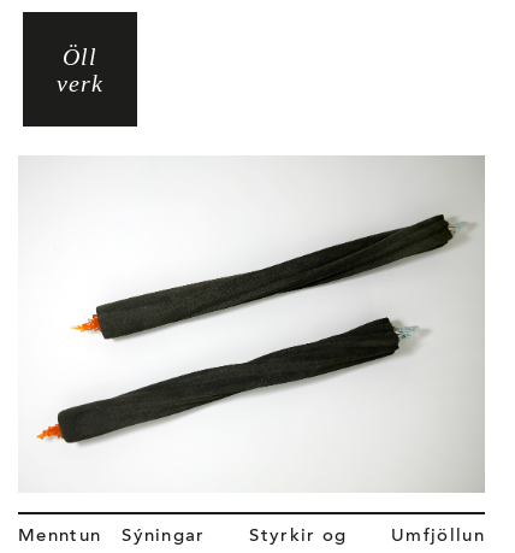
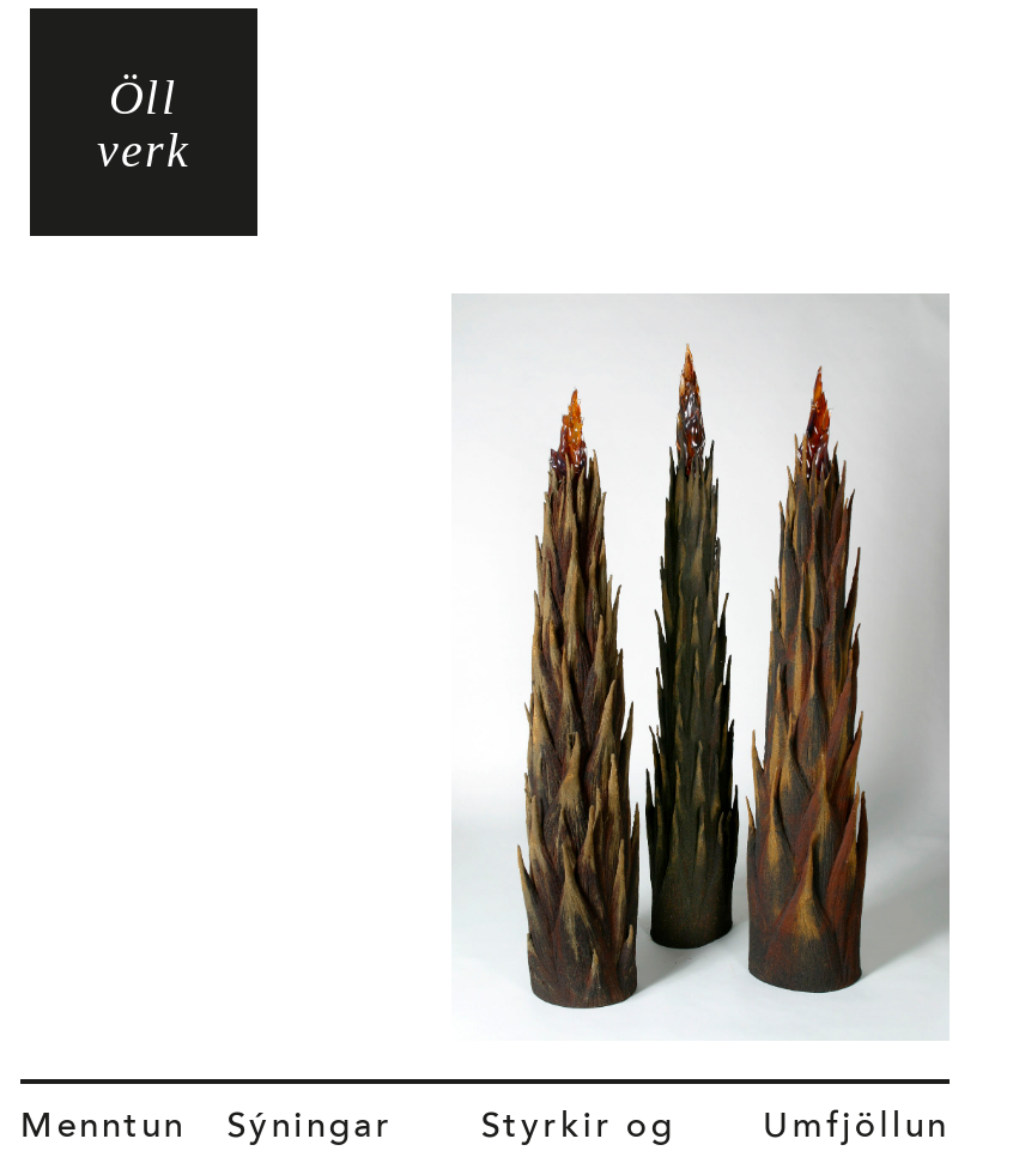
[36,186,484,492] [image] -> [509,346,947,1029] [image]

